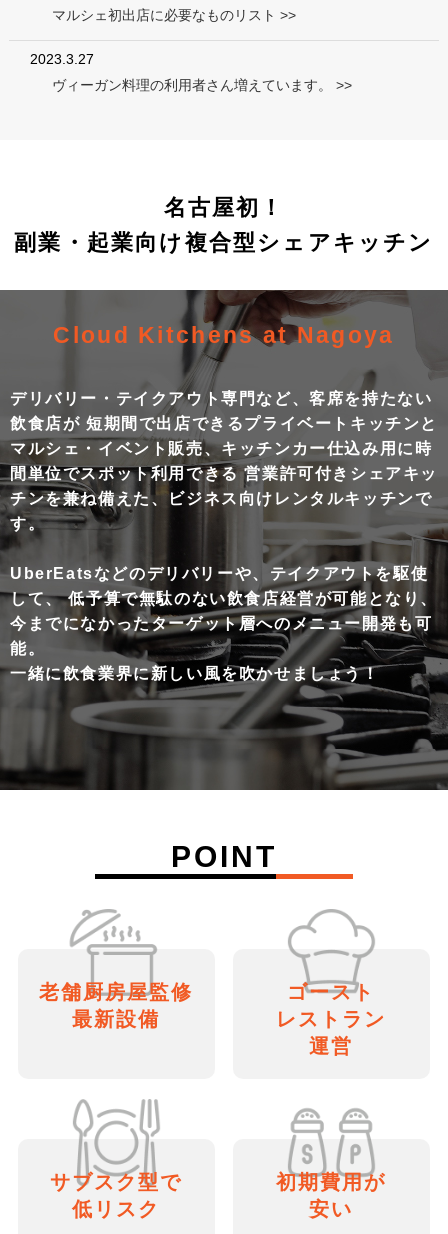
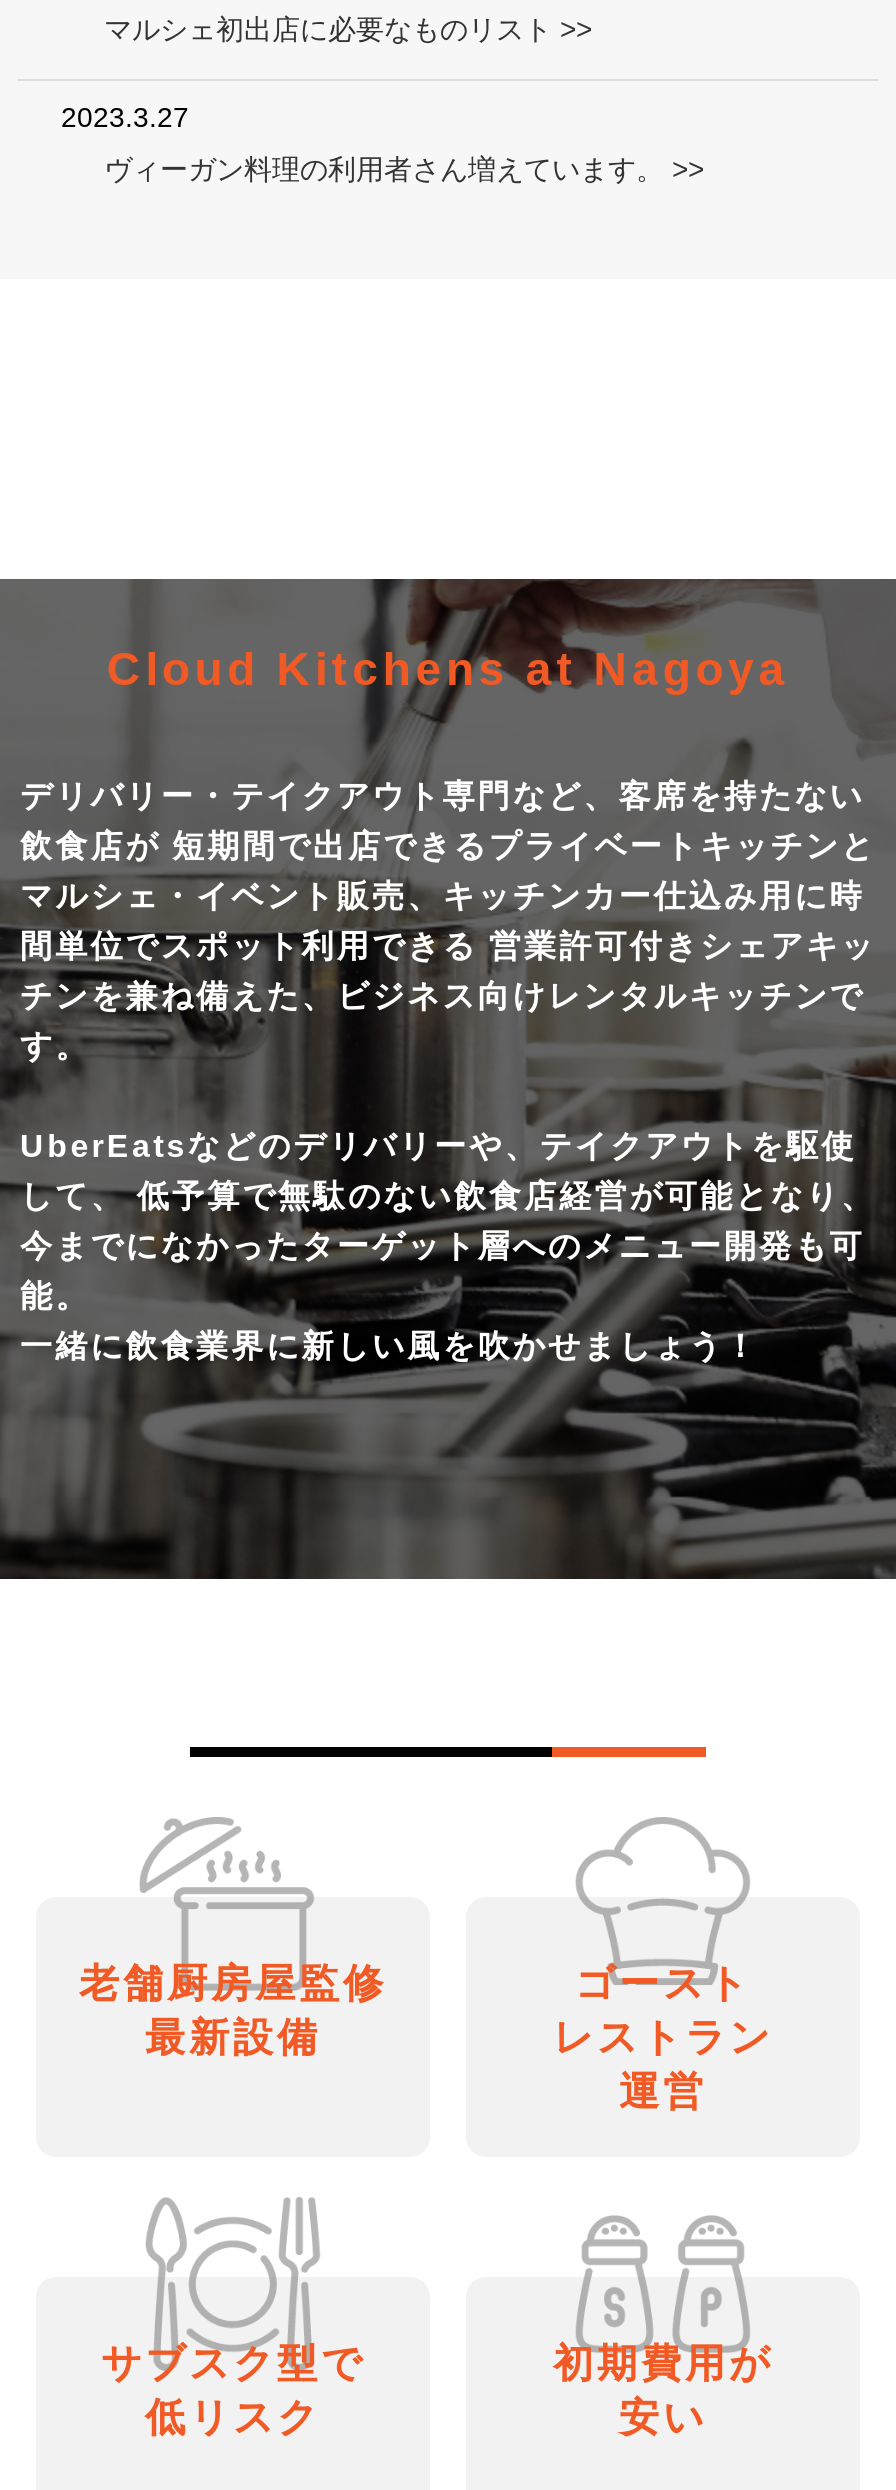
[14,195,434,255] 名古屋初！ | 副業・起業向け複合型シェアキッチン -> none
[171,840,277,873] POINT -> none

